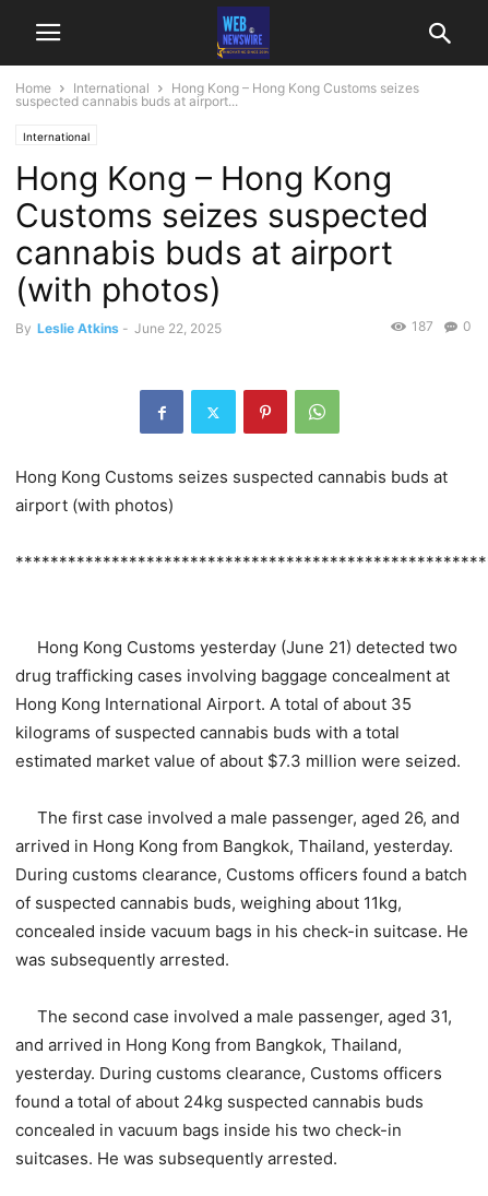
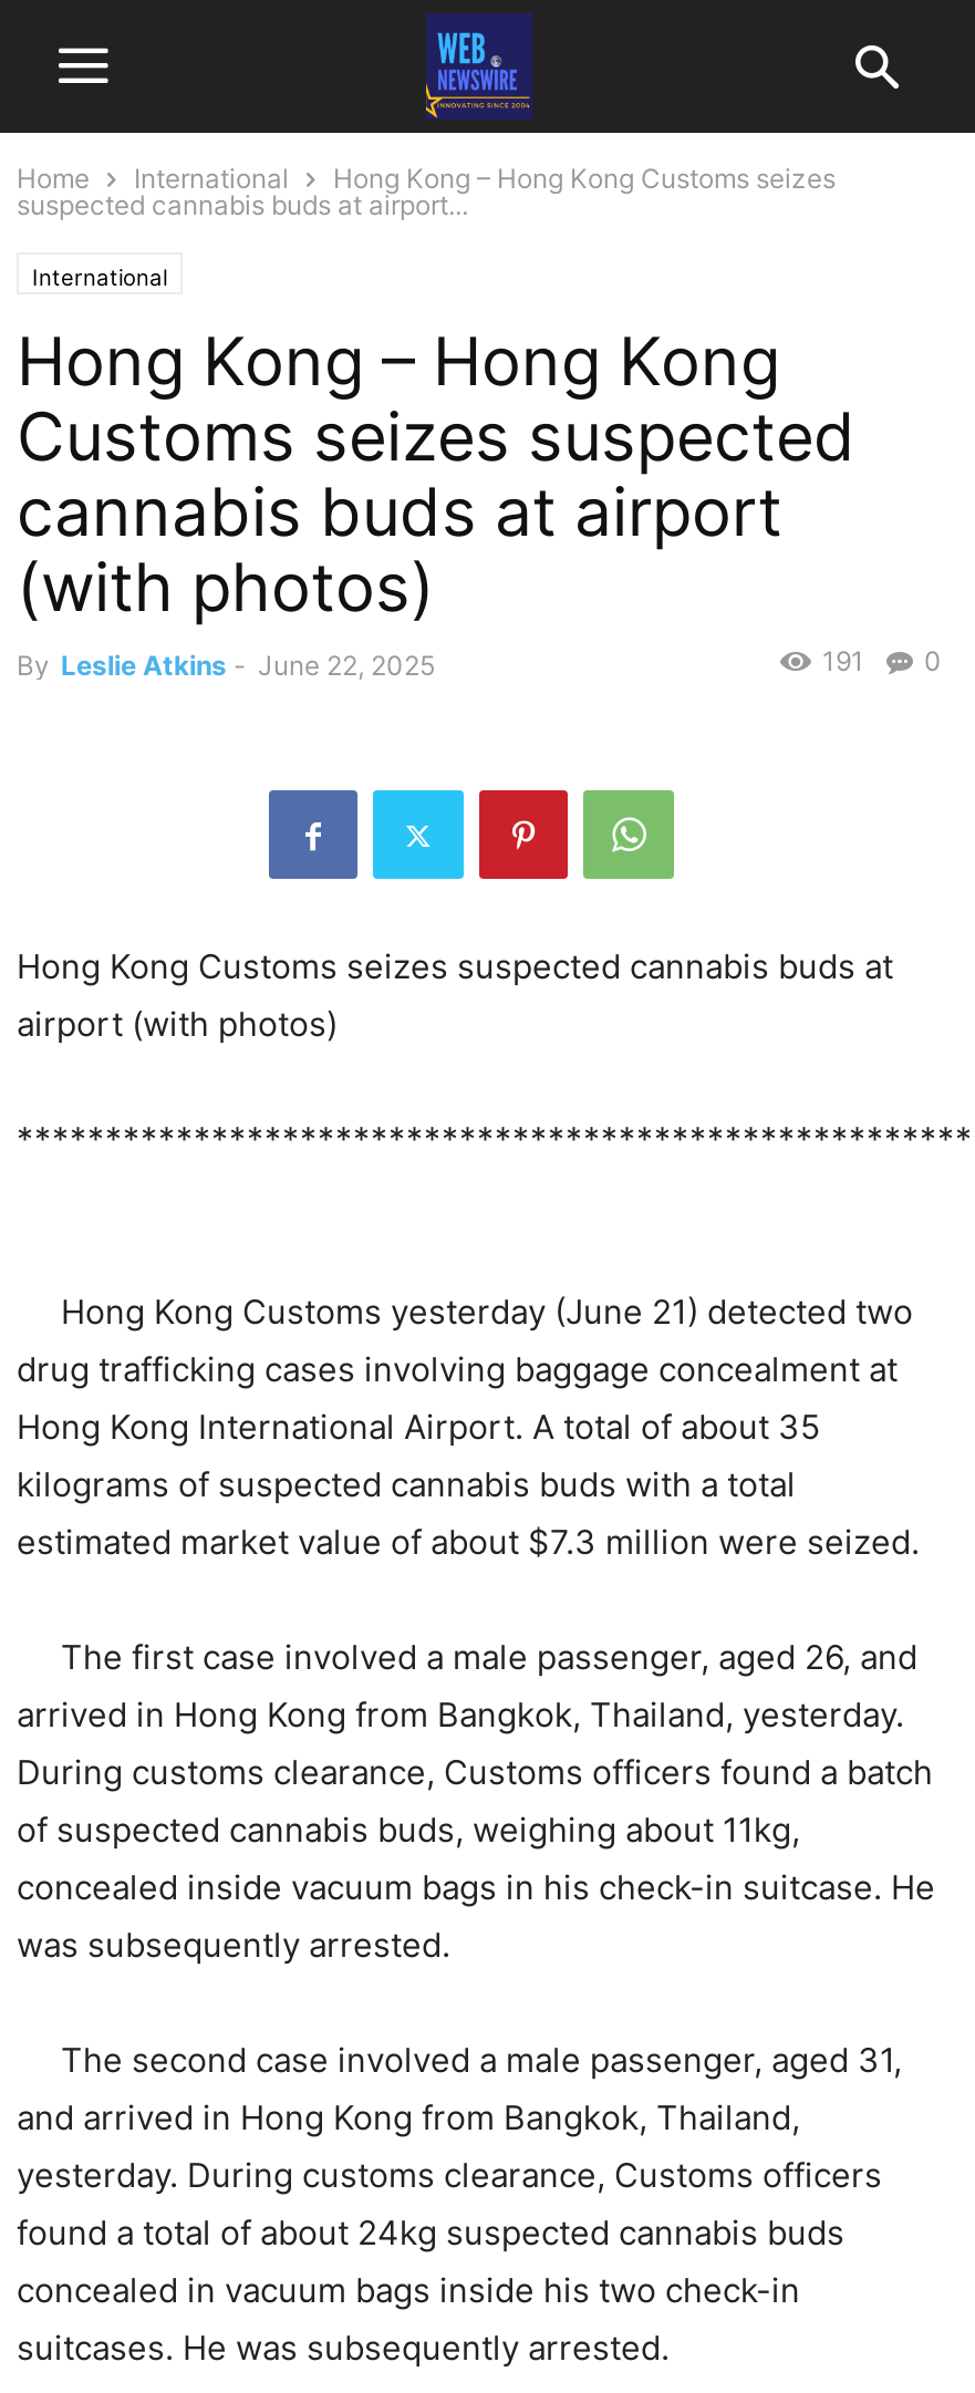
[412,318,472,334] 187 0 -> [822,644,942,677] 191 0

